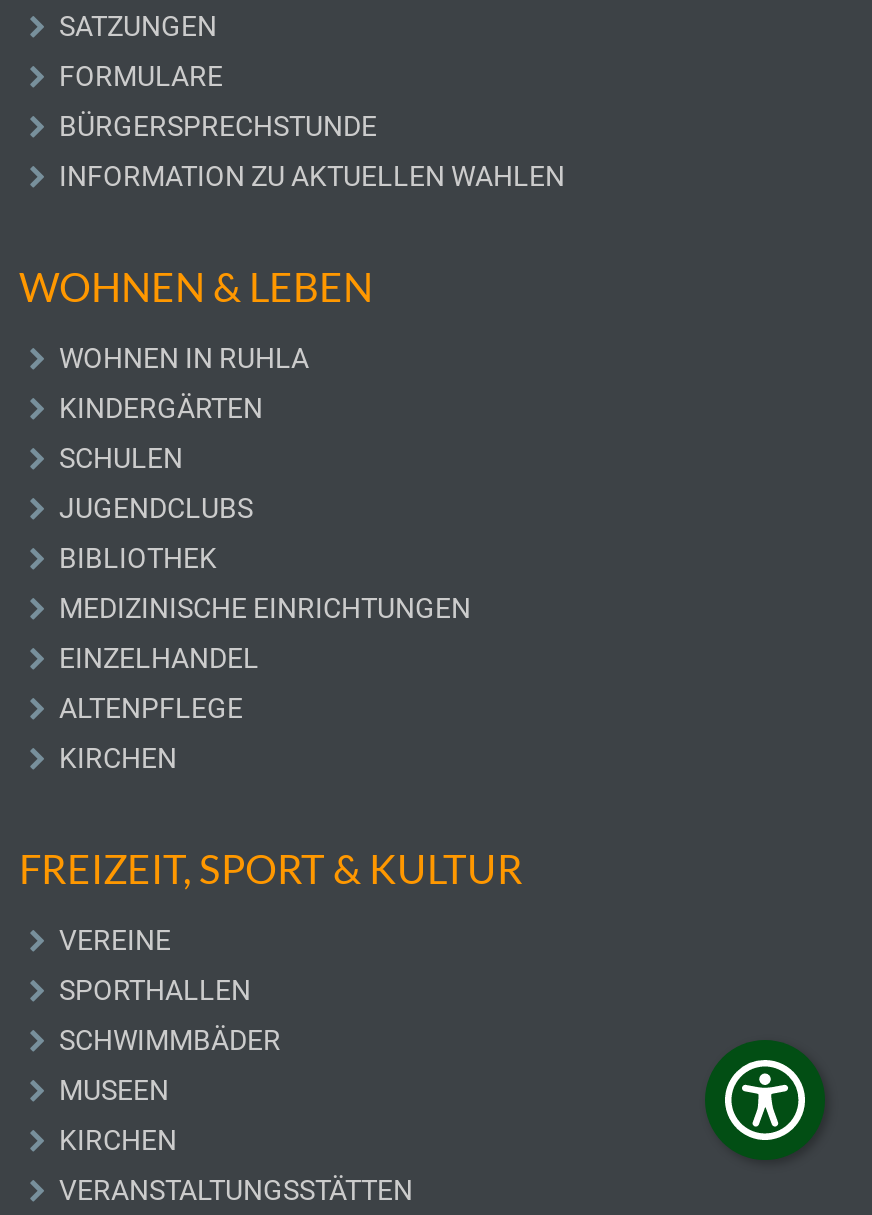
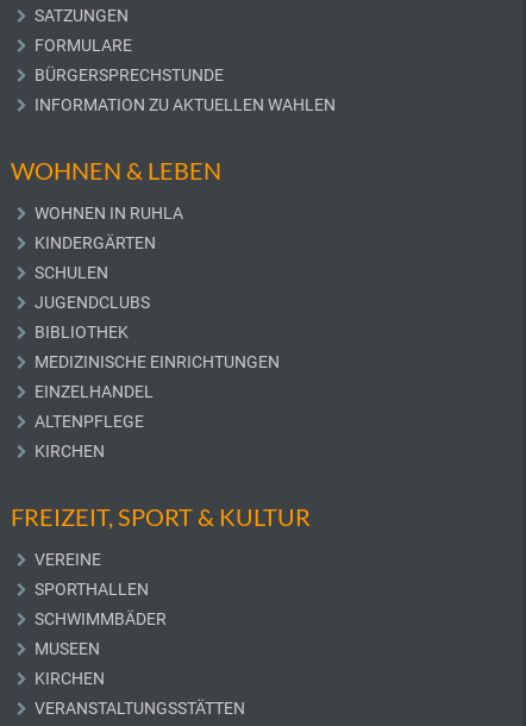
[703,1038,827,1162] [image] -> none

